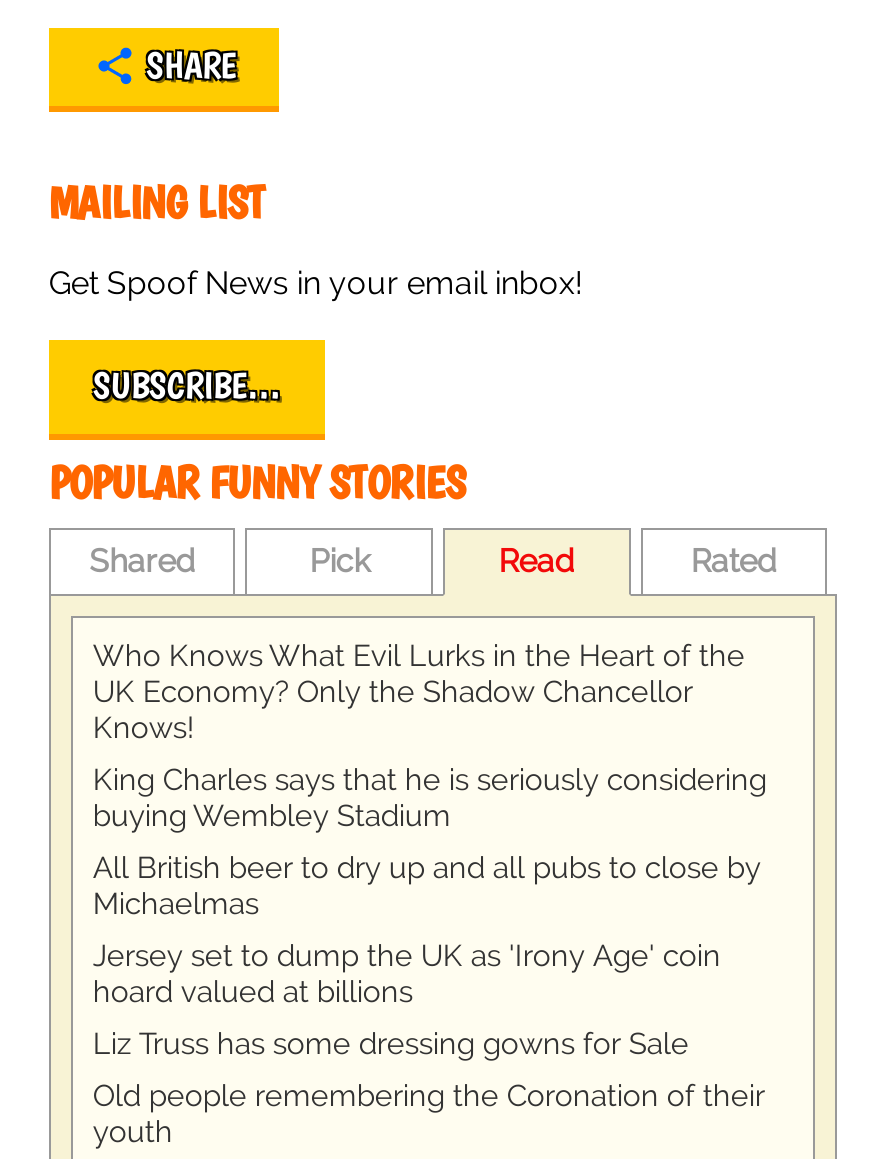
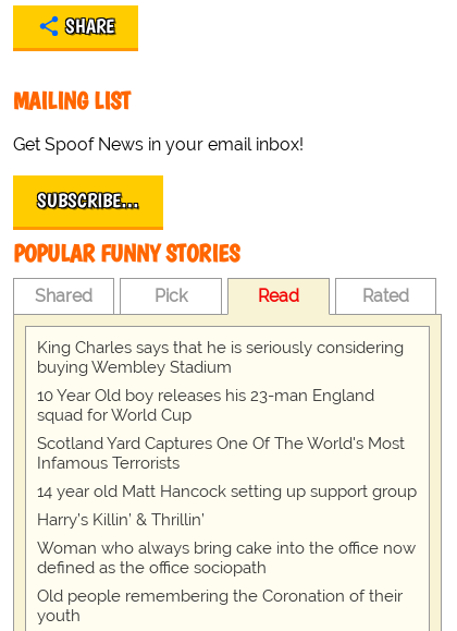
[93,637,745,745] Who Knows What Evil Lurks in the Heart of the | UK Economy? Only the Shadow Chancellor | Knows! -> none
moved [93,761,767,833] -> [37,338,404,377]: King Charles says that he is seriously considering | buying Wembley Stadium
[93,849,761,1061] All British beer to dry up and all pubs to close by | Michaelmas | Jersey set to dump the UK as 'Irony Age' coin | hoard valued at billions | Liz Truss has some dressing gowns for Sale -> [37,386,417,578] 10 Year Old boy releases his 23-man England | squad for World Cup | Scotland Yard Captures One Of The World's Most | Infamous Terrorists | 14 year old Matt Hancock setting up support group | Harry’s Killin’ & Thrillin’ | Woman who always bring cake into the office now | defined as the office sociopath

